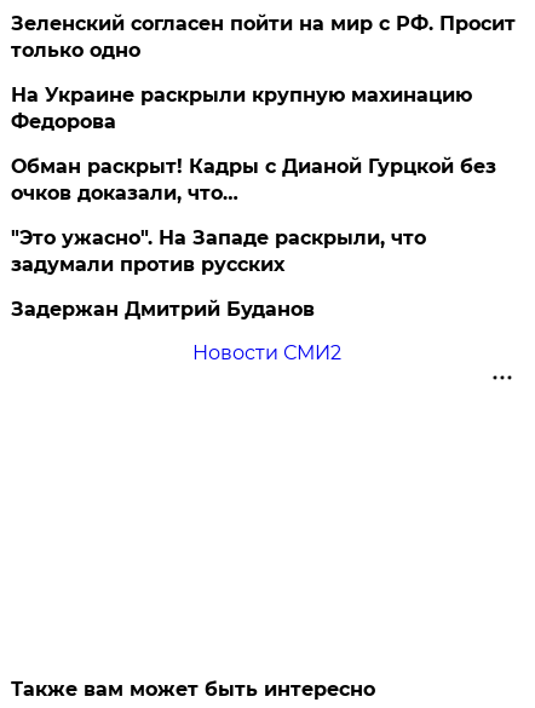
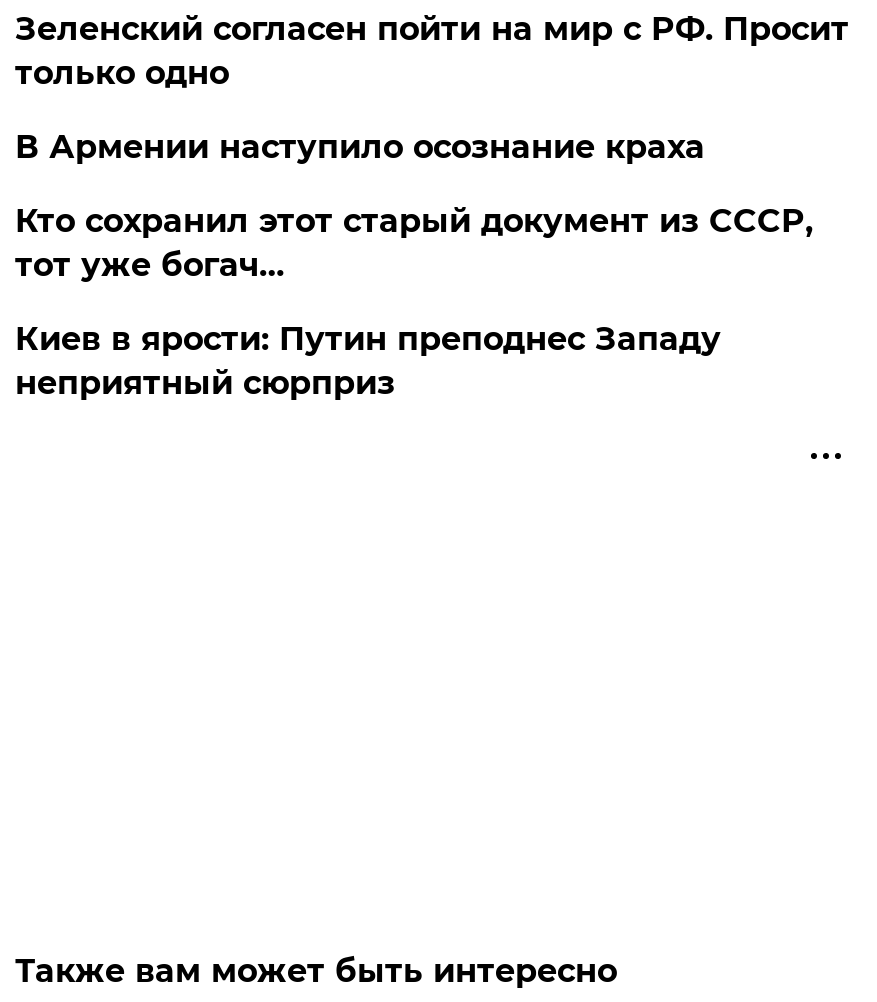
[11,83,497,364] На Украине раскрыли крупную махинацию | Федорова | Обман раскрыт! Кадры с Дианой Гурцкой без | очков доказали, что… | "Это ужасно". На Западе раскрыли, что | задумали против русских | Задержан Дмитрий Буданов | Новости СМИ2 -> [15,128,813,402] В Армении наступило осознание краха | Кто сохранил этот старый документ из СССР, | тот уже богач… | Киев в ярости: Путин преподнес Западу | неприятный сюрприз

